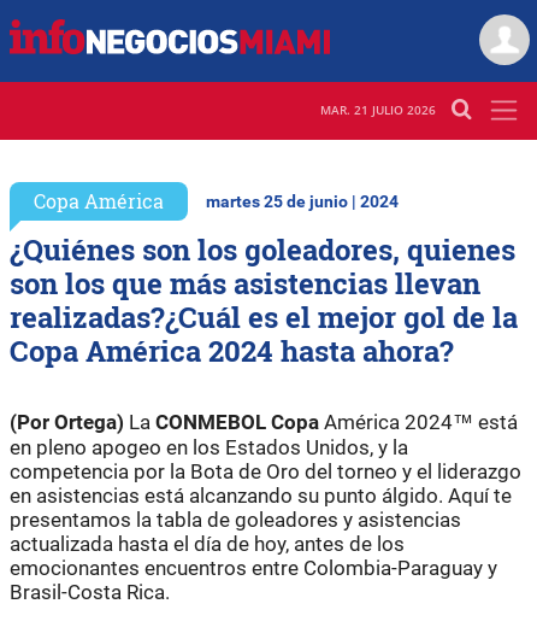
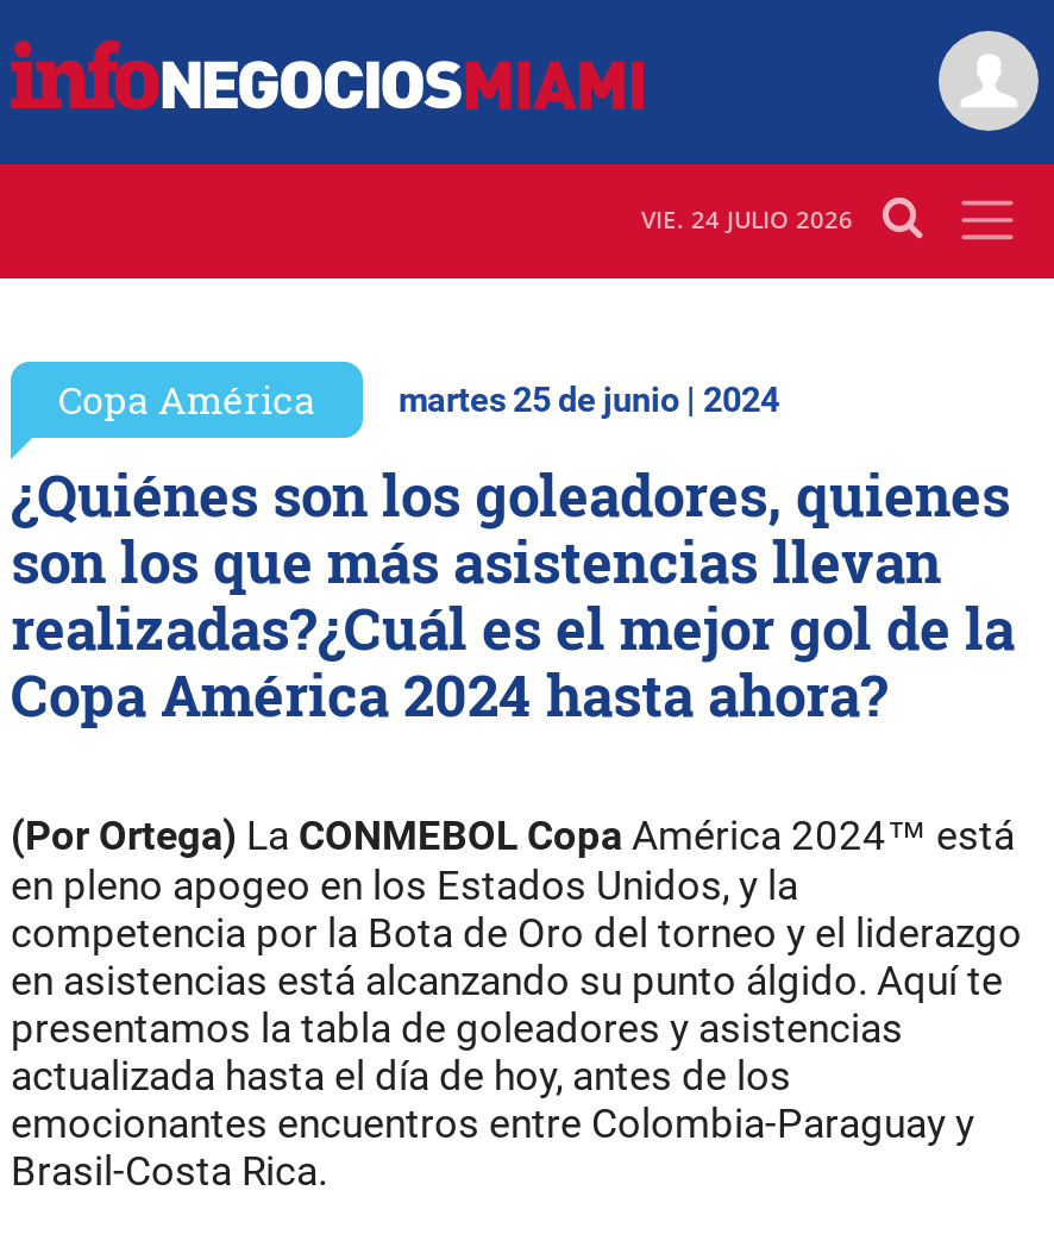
[320,102,436,119] MAR. 21 JULIO 2026 -> [641,203,853,236] VIE. 24 JULIO 2026

